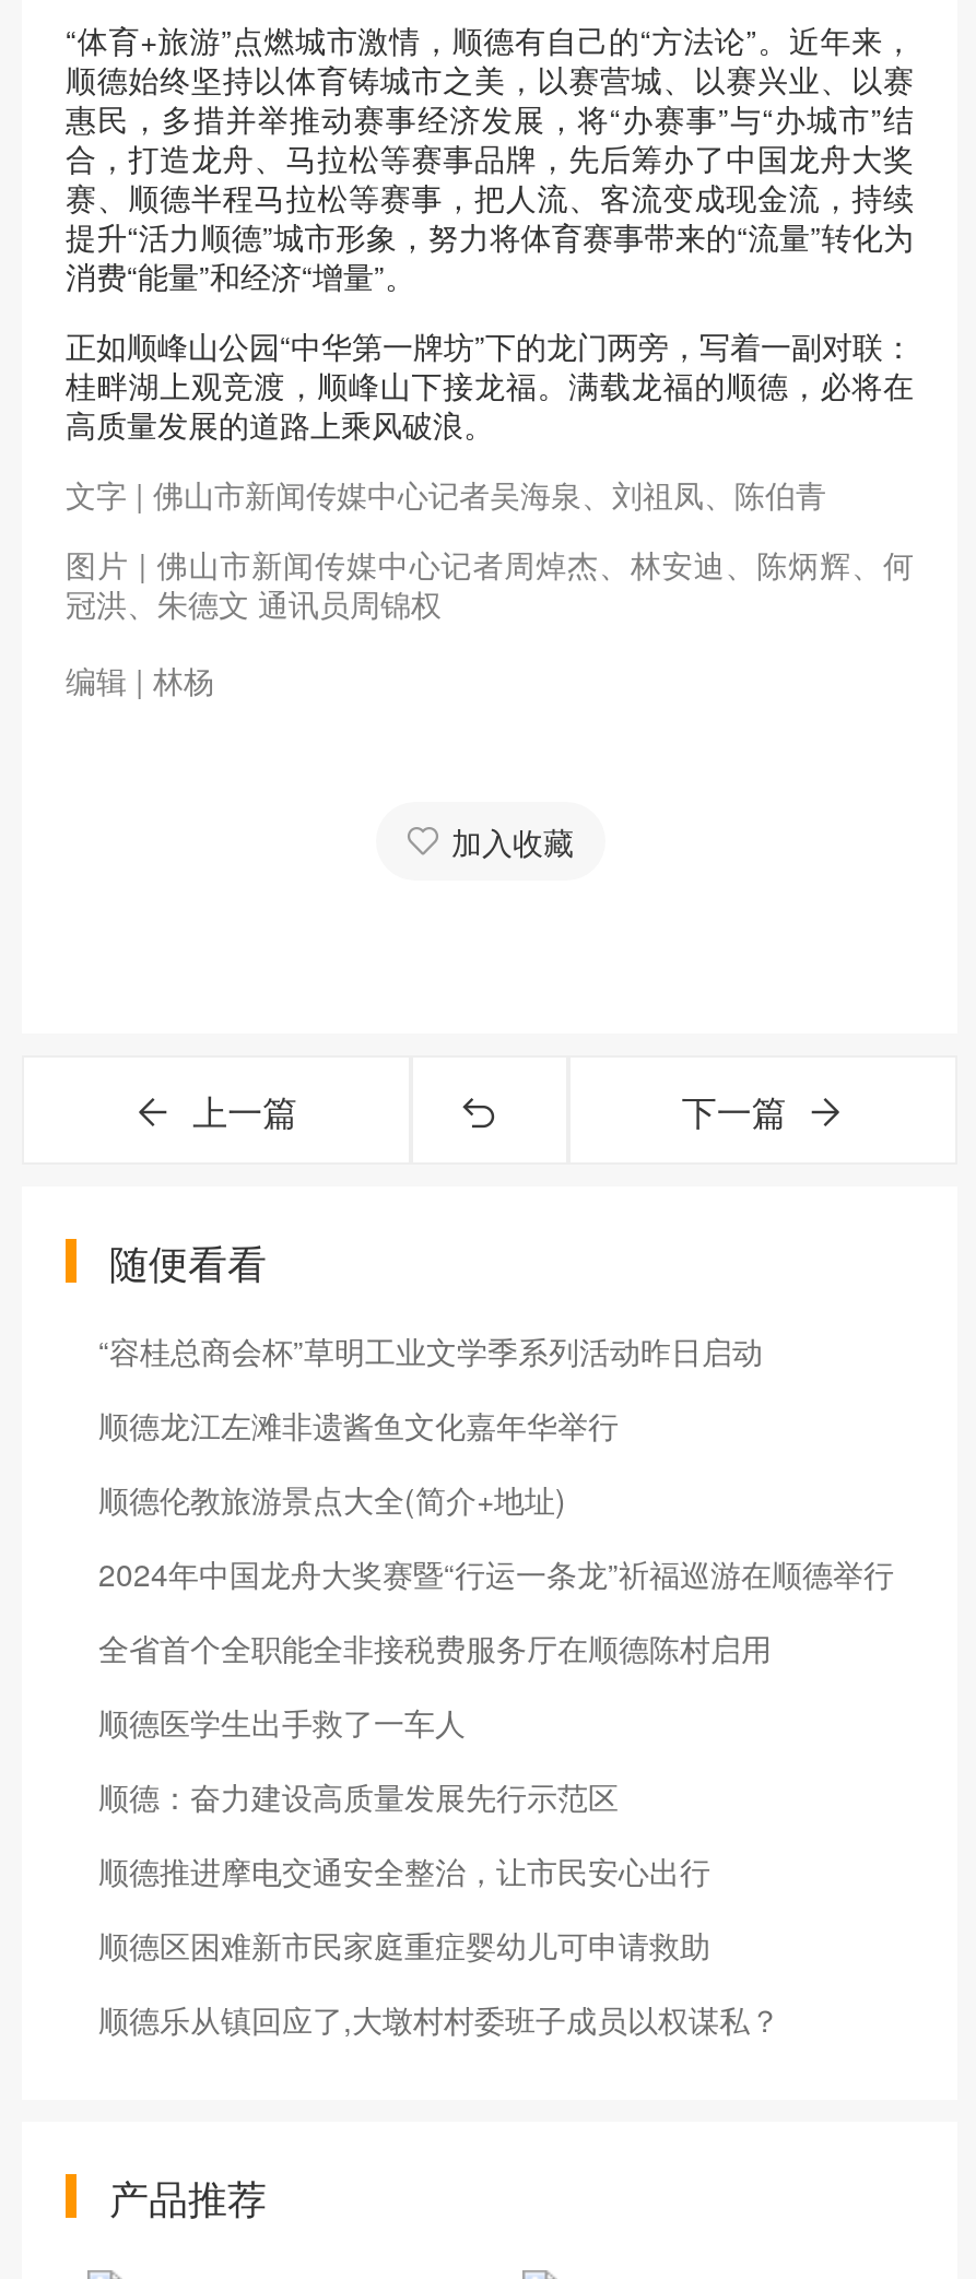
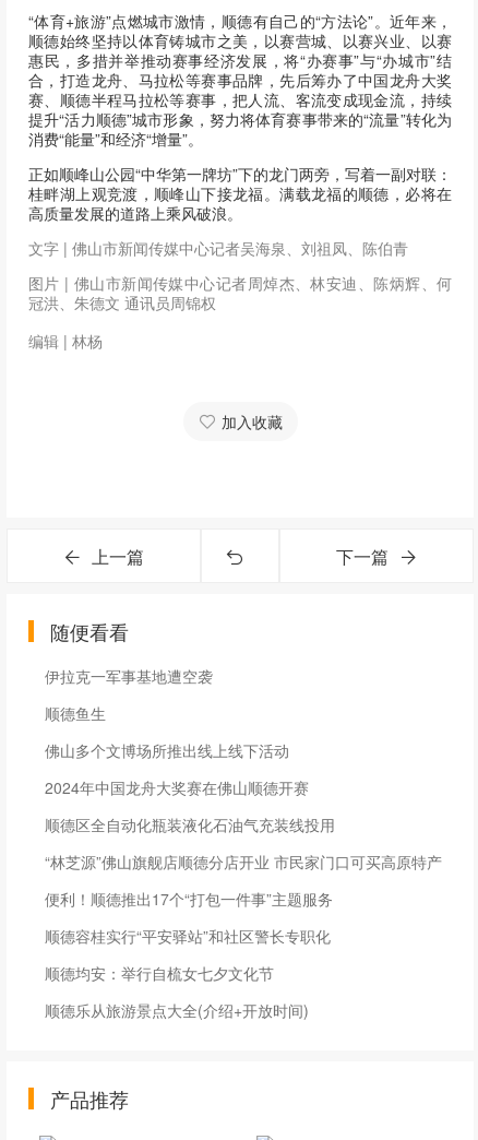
[98,1329,763,1372] “容桂总商会杯”草明工业文学季系列活动昨日启动 -> [45,665,213,687] 伊拉克一军事基地遭空袭
[98,1403,619,1446] 顺德龙江左滩非遗酱鱼文化嘉年华举行 -> [45,702,106,724] 顺德鱼生
[98,1477,566,1521] 顺德伦教旅游景点大全(简介+地址) -> [45,739,289,761] 佛山多个文博场所推出线上线下活动
[98,1551,894,1595] 2024年中国龙舟大奖赛暨“行运一条龙”祈福巡游在顺德举行 -> [45,776,309,798] 2024年中国龙舟大奖赛在佛山顺德开赛
[98,1626,772,1669] 全省首个全职能全非接税费服务厅在顺德陈村启用 -> [45,814,335,835] 顺德区全自动化瓶装液化石油气充装线投用
[98,1700,466,1744] 顺德医学生出手救了一车人 -> [45,851,442,872] “林芝源”佛山旗舰店顺德分店开业 市民家门口可买高原特产
[98,1774,619,1818] 顺德：奋力建设高质量发展先行示范区 -> [45,888,333,910] 便利！顺德推出17个“打包一件事”主题服务
[98,1849,710,1892] 顺德推进摩电交通安全整治，让市民安心出行 -> [45,925,331,947] 顺德容桂实行“平安驿站”和社区警长专职化
[98,1923,710,1967] 顺德区困难新市民家庭重症婴幼儿可申请救助 -> [45,962,274,984] 顺德均安：举行自梳女七夕文化节
[98,1997,780,2041] 顺德乐从镇回应了,大墩村村委班子成员以权谋私？ -> [45,999,309,1021] 顺德乐从旅游景点大全(介绍+开放时间)

